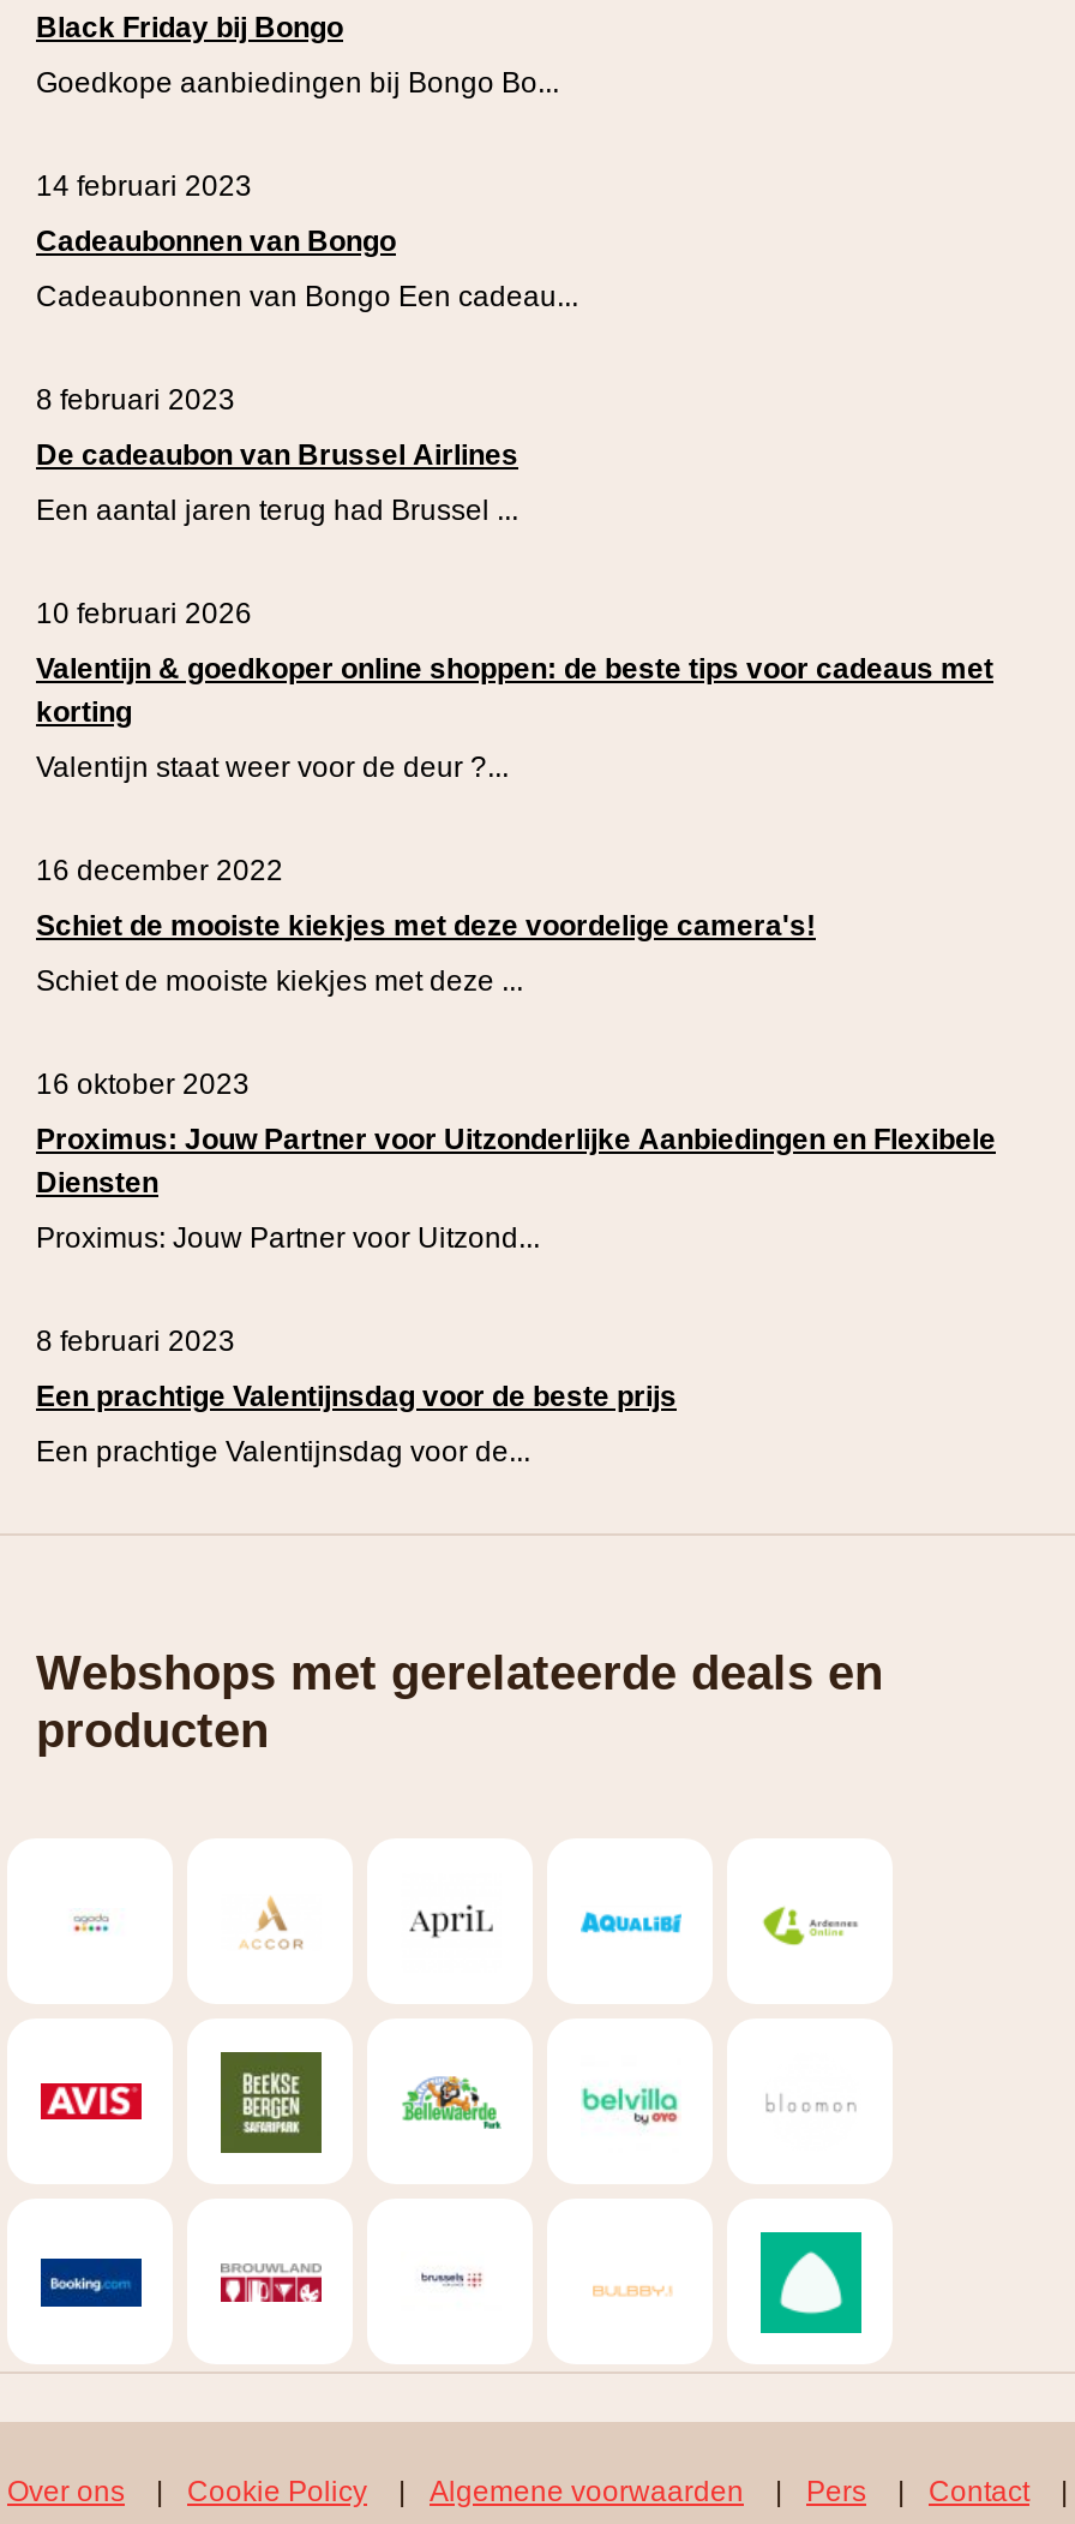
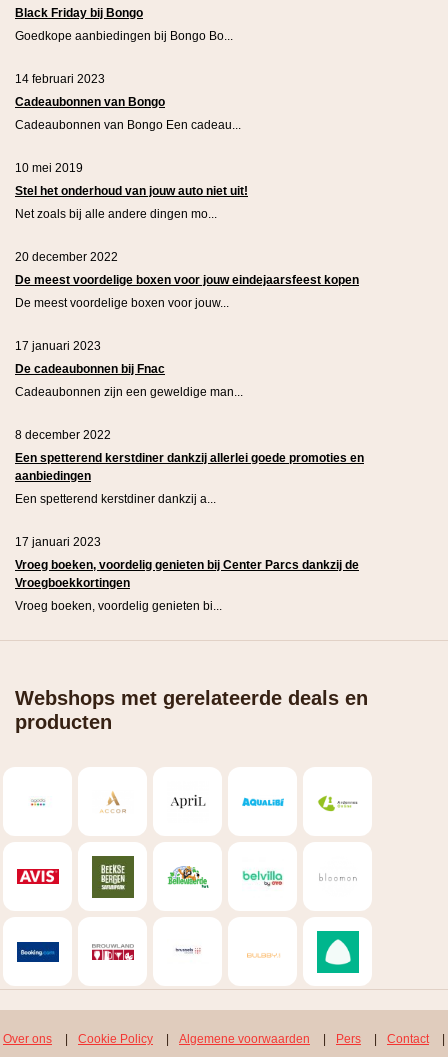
[36,384,235,417] 8 februari 2023 -> [15,161,83,175] 10 mei 2019
[36,439,518,473] De cadeaubon van Brussel Airlines -> [15,184,248,198] Stel het onderhoud van jouw auto niet uit!
[36,494,518,528] Een aantal jaren terug had Brussel ... -> [15,207,217,221] Net zoals bij alle andere dingen mo...
[36,597,252,631] 10 februari 2026 -> [15,250,118,264] 20 december 2022
[36,653,993,730] Valentijn & goedkoper online shoppen: de beste tips voor cadeaus met | korting -> [15,273,359,287] De meest voordelige boxen voor jouw eindejaarsfeest kopen
[36,751,509,785] Valentijn staat weer voor de deur ?... -> [15,296,229,310] De meest voordelige boxen voor jouw...
[36,854,283,888] 16 december 2022 -> [15,339,101,353] 17 januari 2023
[36,910,816,943] Schiet de mooiste kiekjes met deze voordelige camera's! -> [15,362,165,376] De cadeaubonnen bij Fnac
[36,965,523,999] Schiet de mooiste kiekjes met deze ... -> [15,385,243,399] Cadeaubonnen zijn een geweldige man...
[36,1068,250,1102] 16 oktober 2023 -> [15,428,111,442] 8 december 2022
[36,1123,996,1200] Proximus: Jouw Partner voor Uitzonderlijke Aanbiedingen en Flexibele | Diensten -> [15,451,364,483] Een spetterend kerstdiner dankzij allerlei goede promoties en | aanbiedingen
[36,1222,540,1256] Proximus: Jouw Partner voor Uitzond... -> [15,492,216,506] Een spetterend kerstdiner dankzij a...
[36,1325,235,1359] 8 februari 2023 -> [15,535,101,549] 17 januari 2023
[36,1380,677,1414] Een prachtige Valentijnsdag voor de beste prijs -> [15,558,359,590] Vroeg boeken, voordelig genieten bij Center Parcs dankzij de | Vroegboekkortingen
[36,1436,530,1469] Een prachtige Valentijnsdag voor de... -> [15,599,222,613] Vroeg boeken, voordelig genieten bi...

